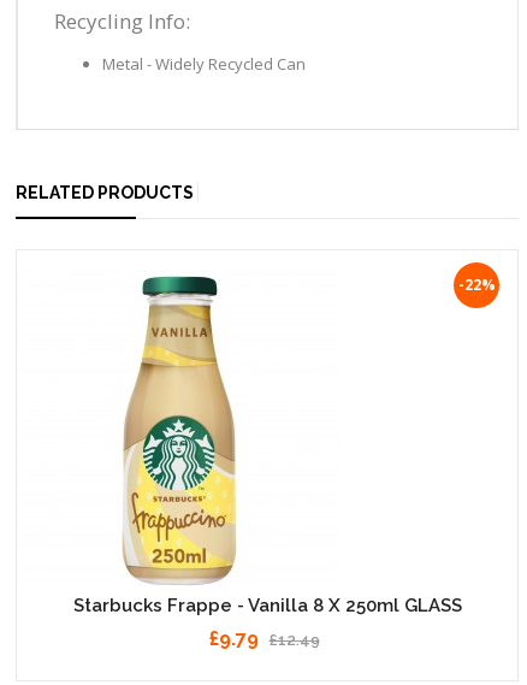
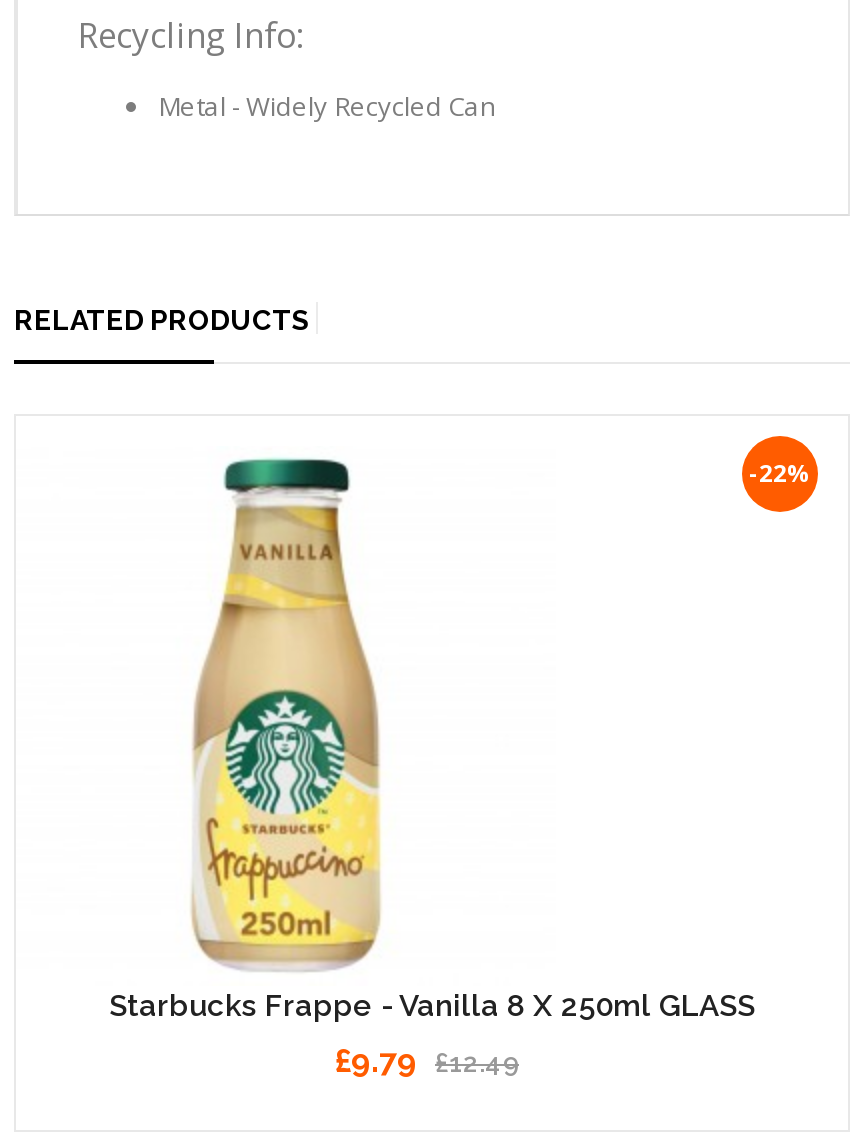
[73,594,461,616] Starbucks Frappe - Vanilla 8 X 250ml GLASS -> [108,988,756,1024] Starbucks Frappe - Coffee 8 X 250ml GLASS

